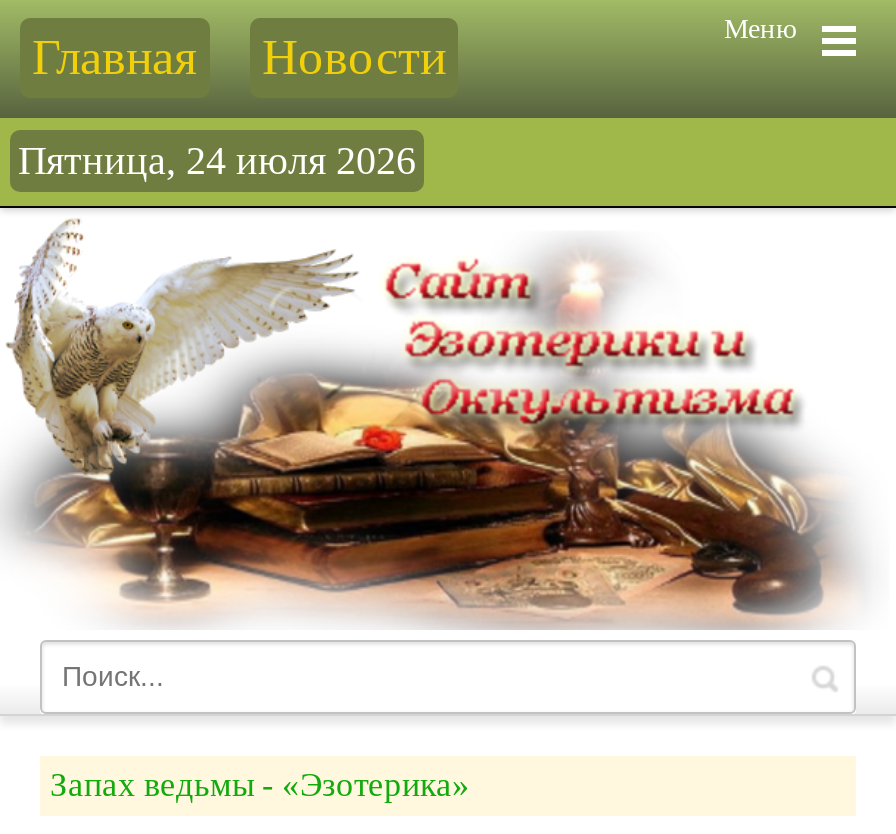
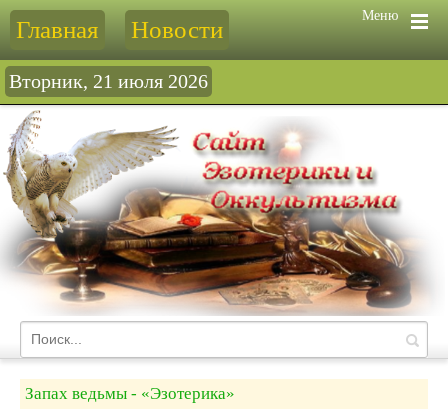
[18,138,416,182] Пятница, 24 июля 2026 -> [9,70,208,92] Вторник, 21 июля 2026

